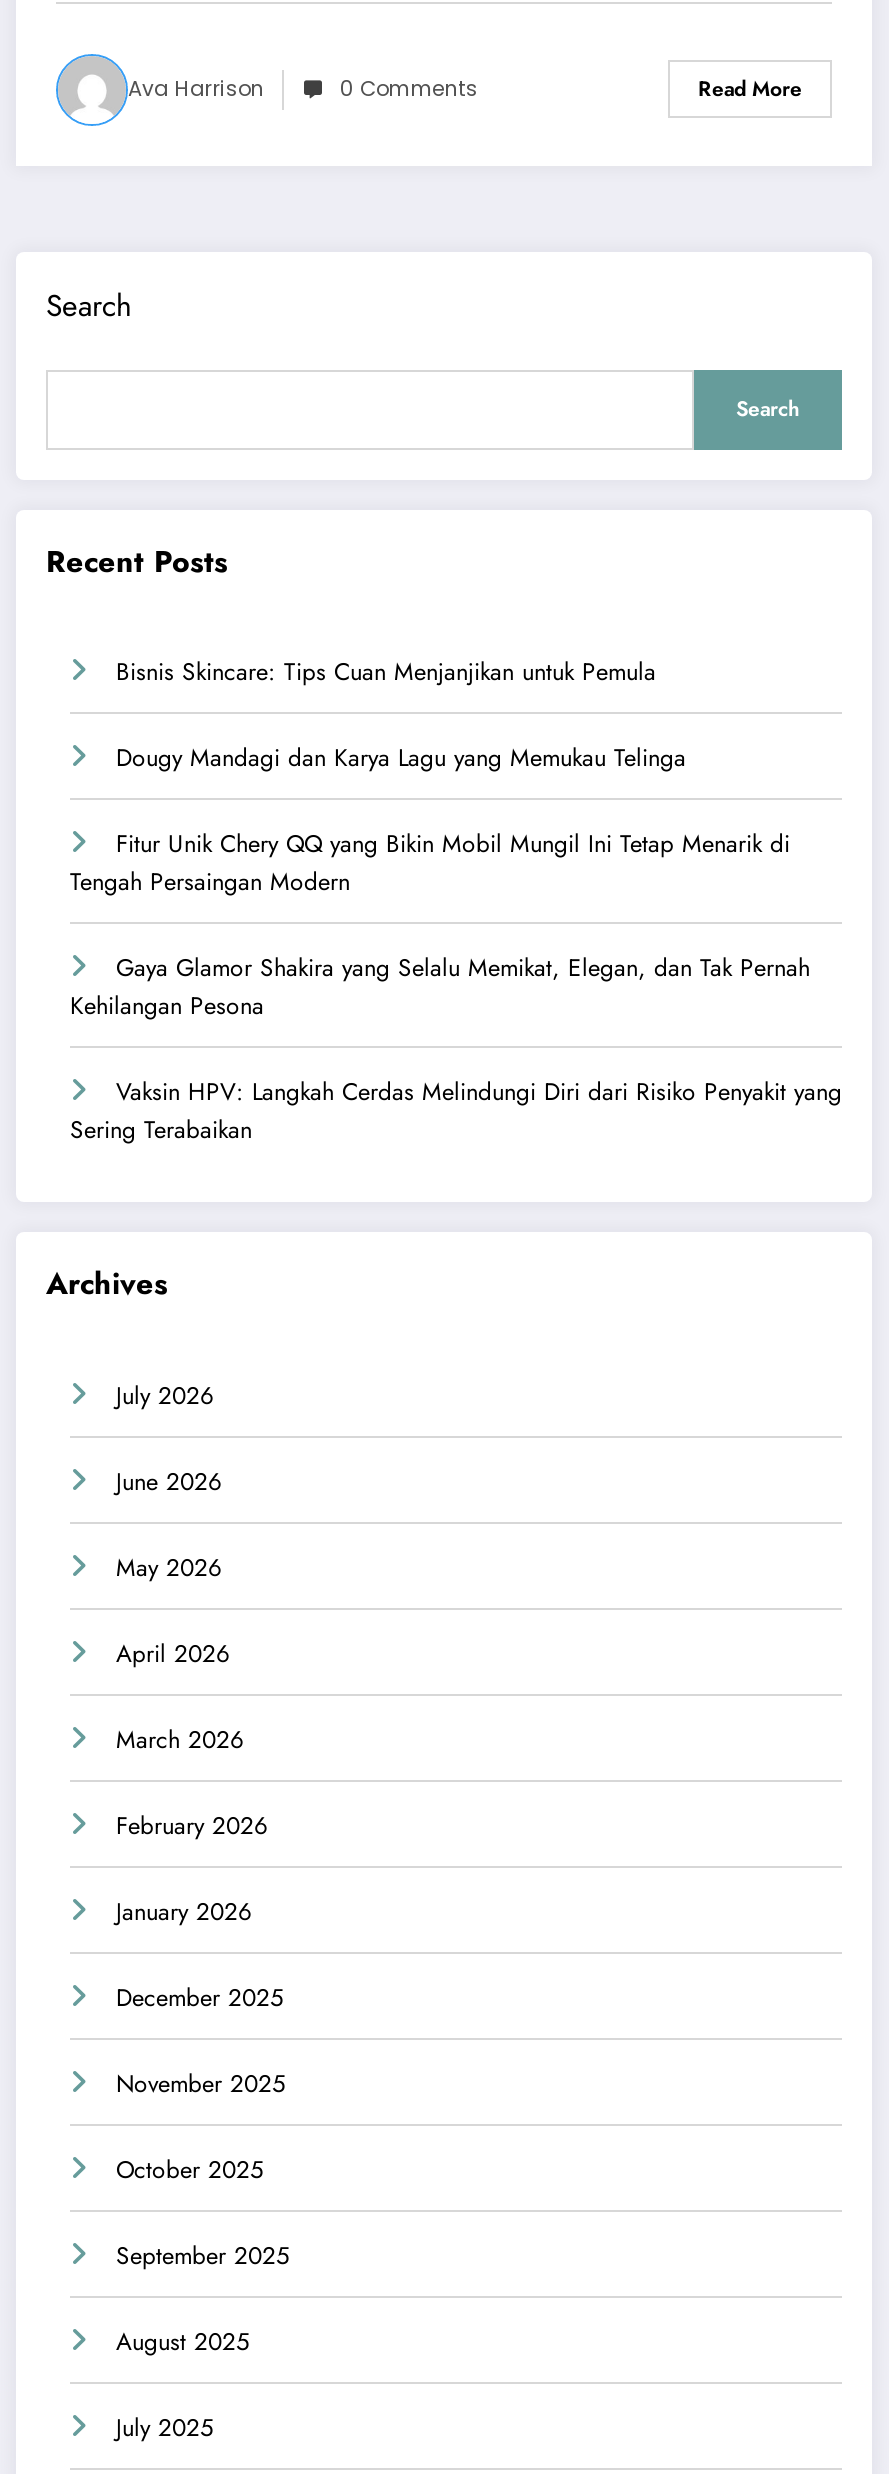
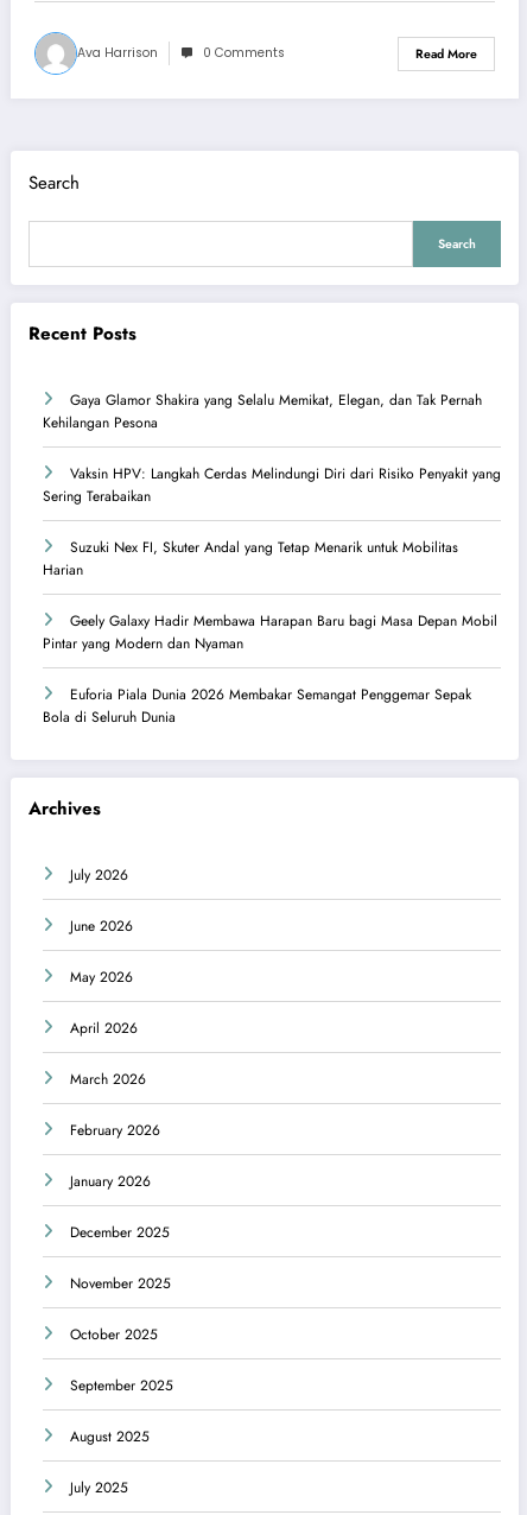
[70,654,790,900] Bisnis Skincare: Tips Cuan Menjanjikan untuk Pemula | Dougy Mandagi dan Karya Lagu yang Memukau Telinga | Fitur Unik Chery QQ yang Bikin Mobil Mungil Ini Tetap Menarik di | Tengah Persaingan Modern -> none
moved [70,950,842,1148] -> [43,389,501,507]: Gaya Glamor Shakira yang Selalu Memikat, Elegan, dan Tak Pernah | Kehilangan Pesona | Vaksin HPV: Langkah Cerdas Melindungi Diri dari Risiko Penyakit yang | Sering Terabaikan
none -> [43,537,497,728] Suzuki Nex FI, Skuter Andal yang Tetap Menarik untuk Mobilitas | Harian | Geely Galaxy Hadir Membawa Harapan Baru bagi Masa Depan Mobil | Pintar yang Modern dan Nyaman | Euforia Piala Dunia 2026 Membakar Semangat Penggemar Sepak | Bola di Seluruh Dunia

